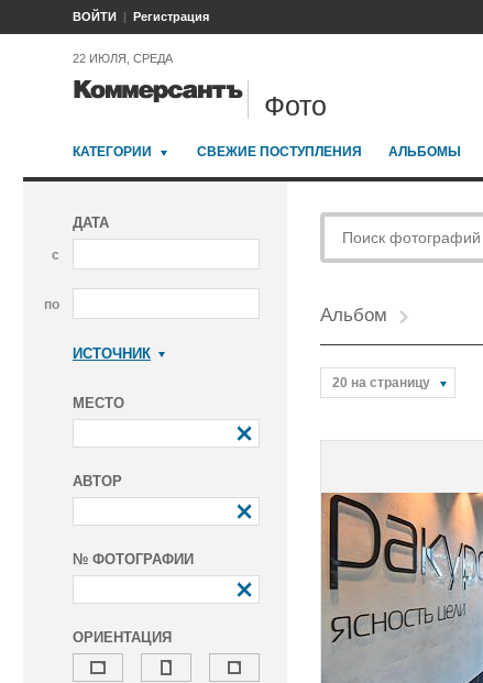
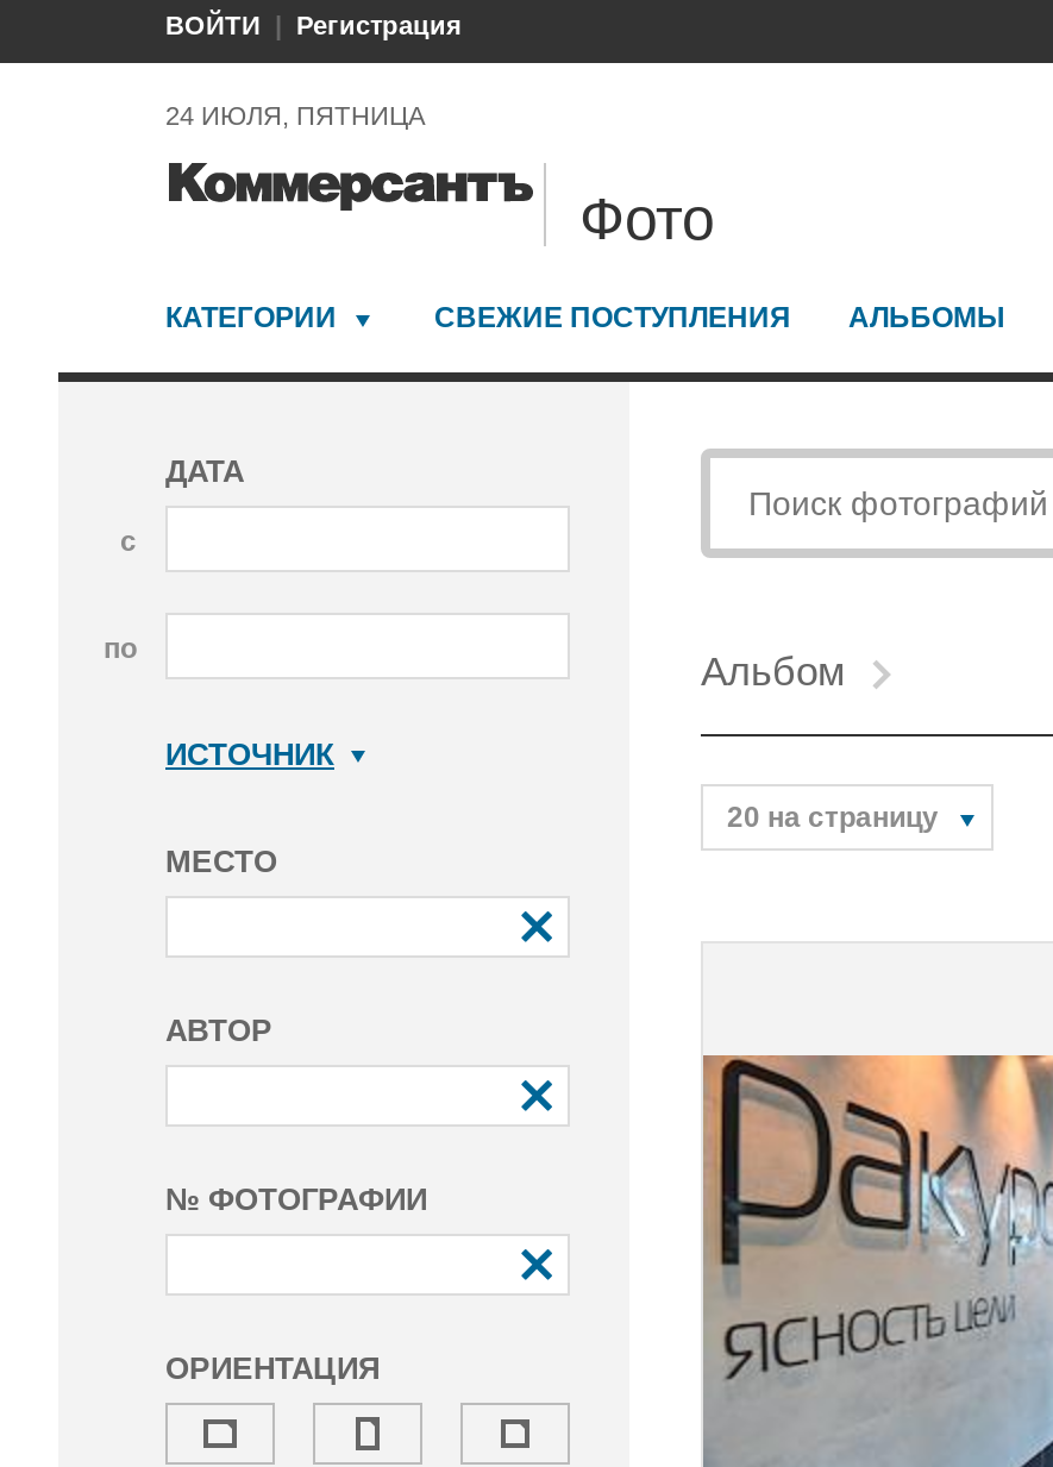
[73,52,173,65] 22 ИЮЛЯ, СРЕДА -> [165,101,425,130] 24 ИЮЛЯ, ПЯТНИЦА

